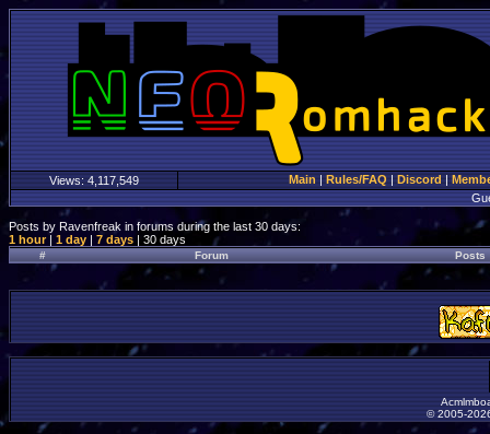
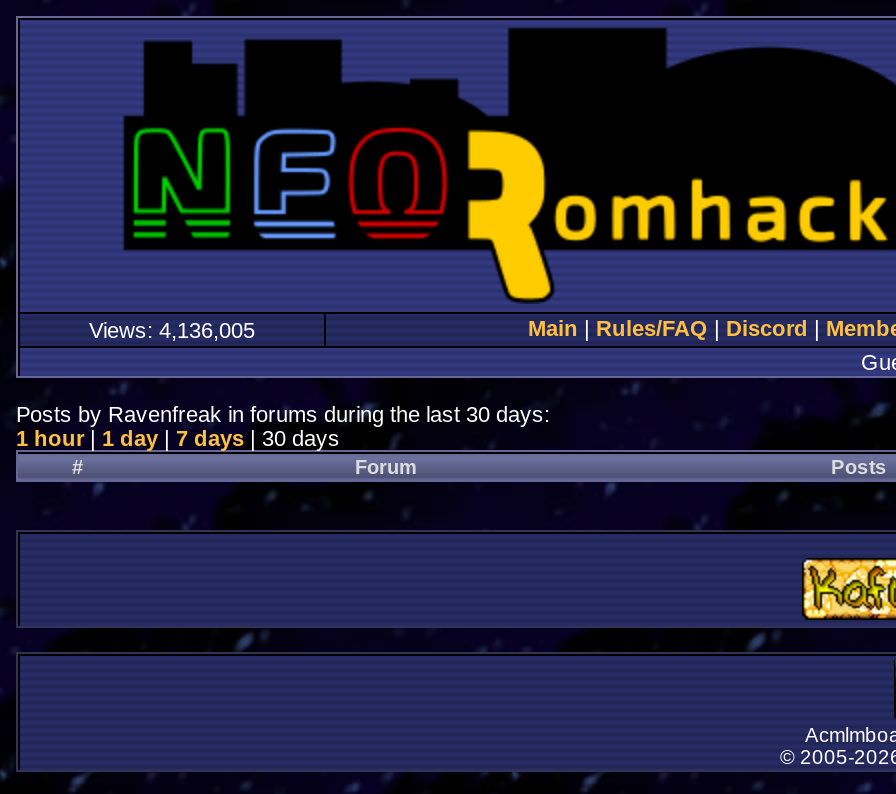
[49,174,139,187] Views: 4,117,549 -> [89,318,255,342] Views: 4,136,005

